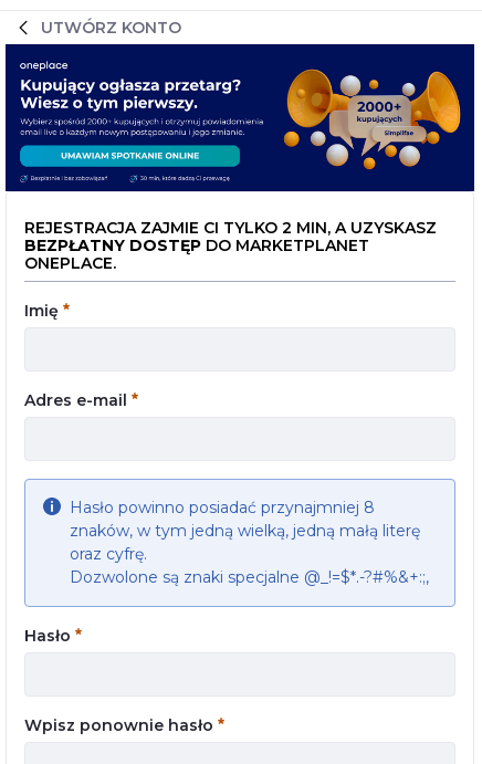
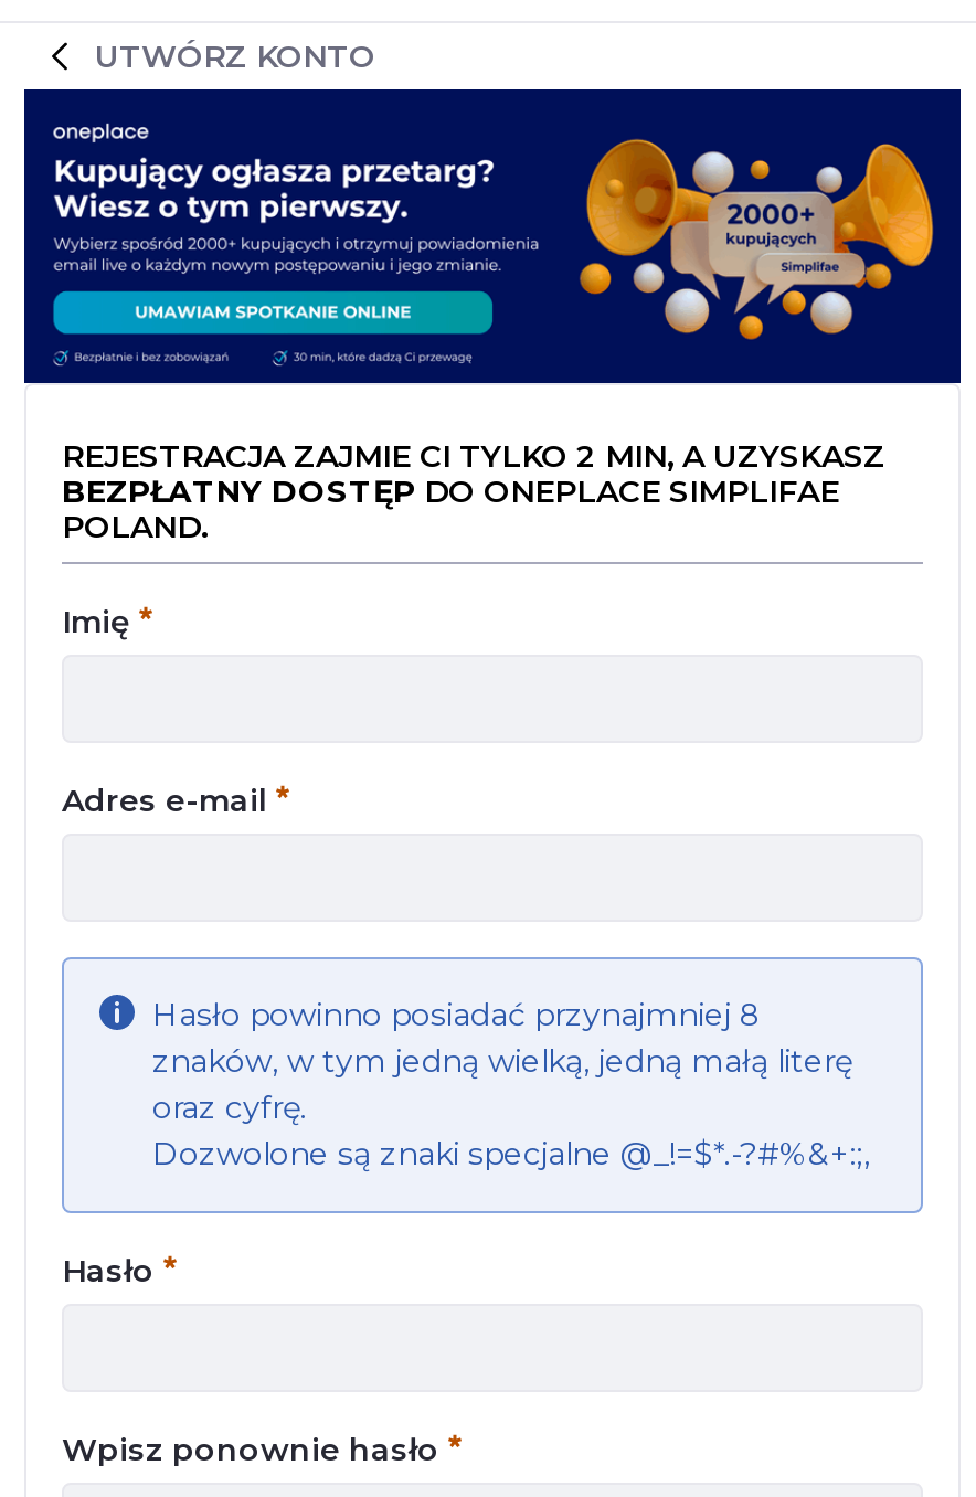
[24,235,369,273] BEZPŁATNY DOSTĘP DO MARKETPLANET | ONEPLACE. -> [62,470,839,545] BEZPŁATNY DOSTĘP DO ONEPLACE SIMPLIFAE | POLAND.

